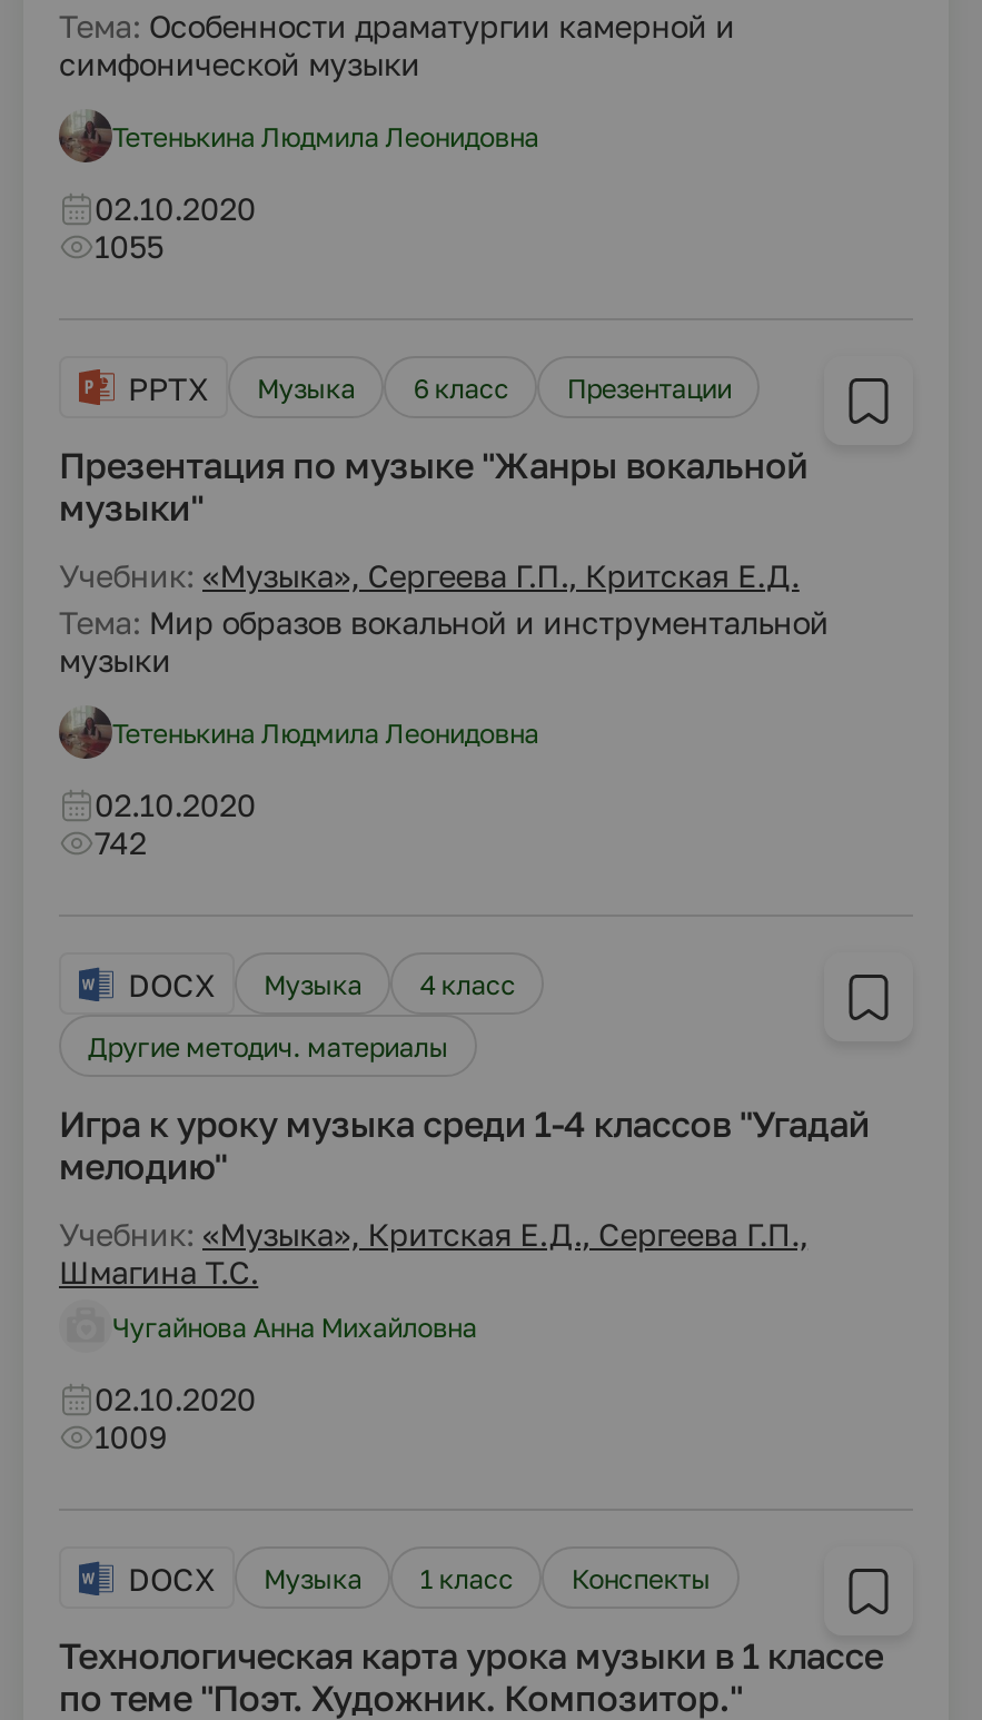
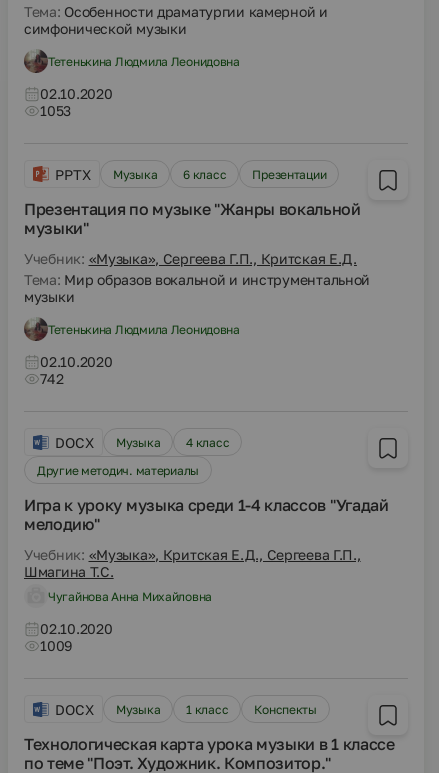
[95,227,163,265] 1055 -> [40,102,71,119] 1053

